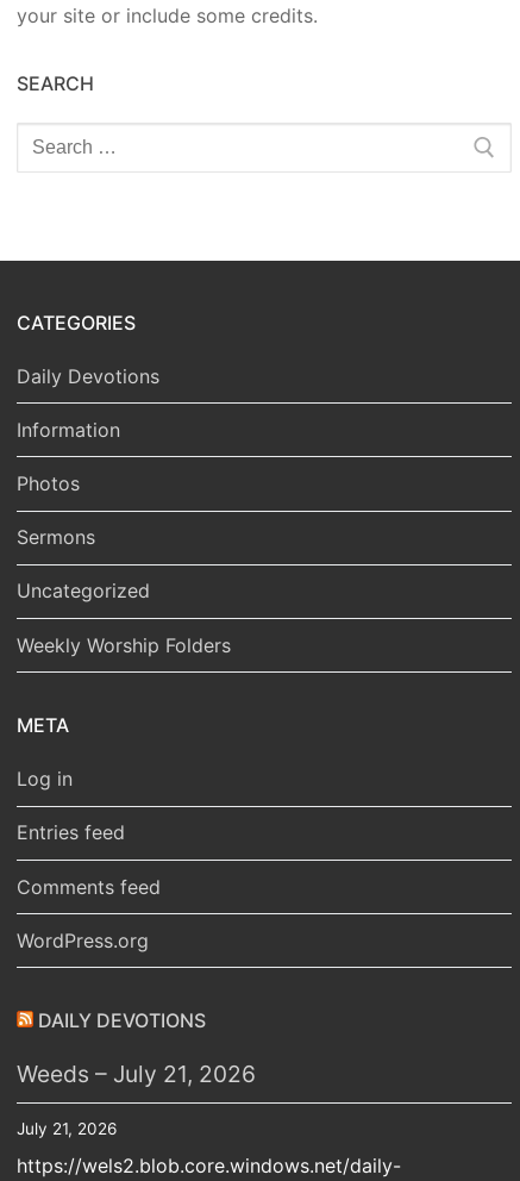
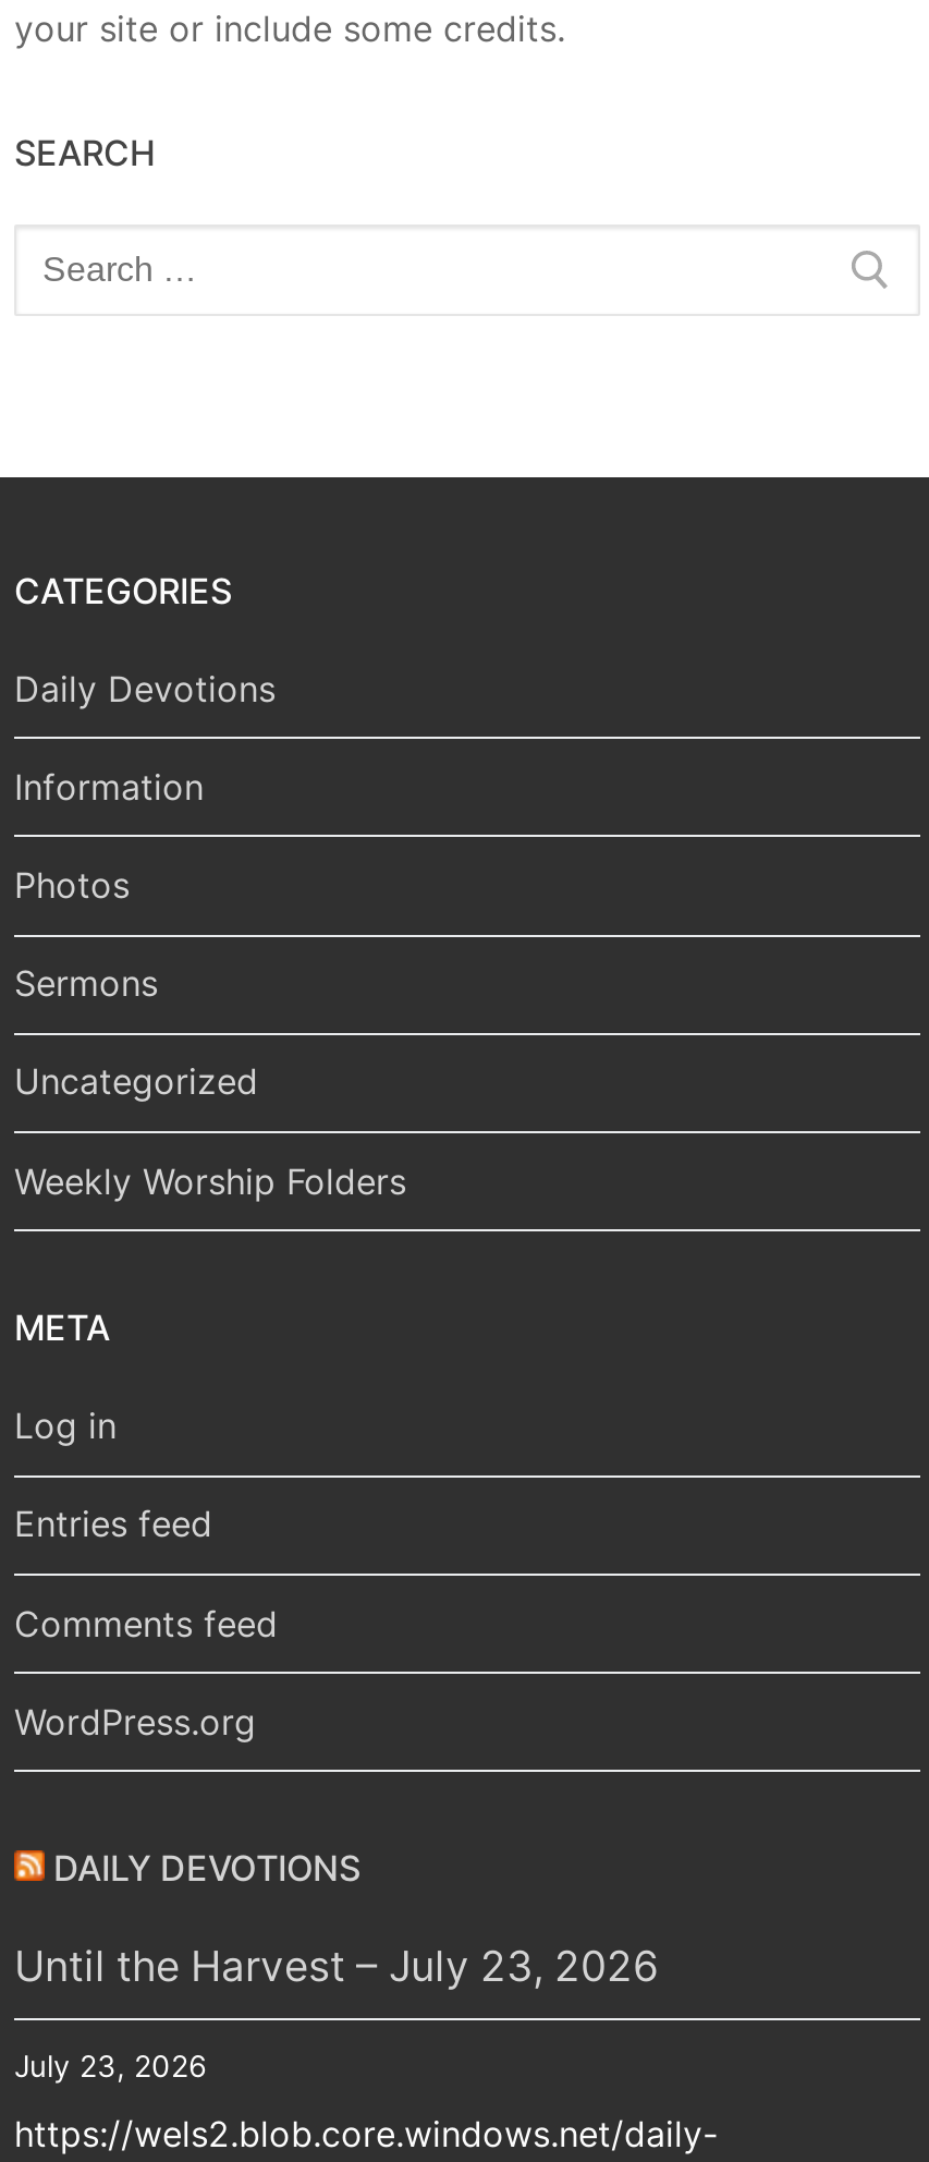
[17,1060,256,1089] Weeds – July 21, 2026 -> [14,1941,659,1993] Until the Harvest – July 23, 2026
[17,1120,117,1139] July 21, 2026 -> [14,2050,206,2084] July 23, 2026

